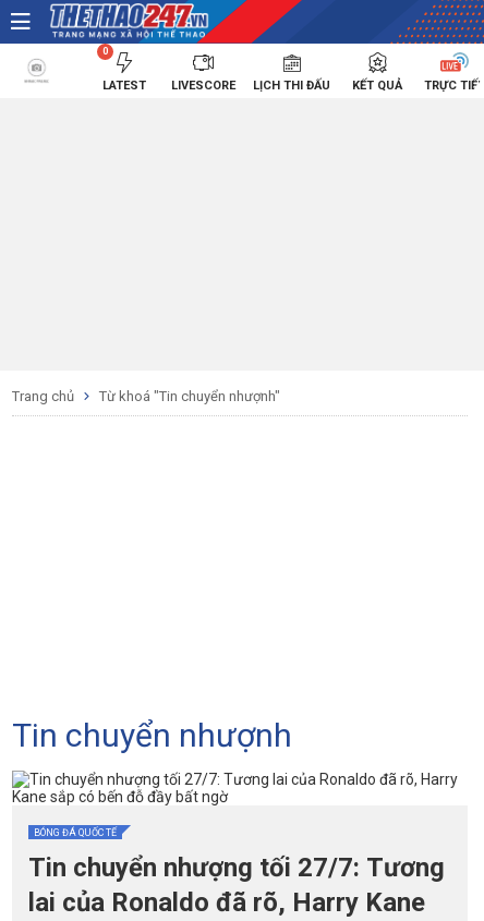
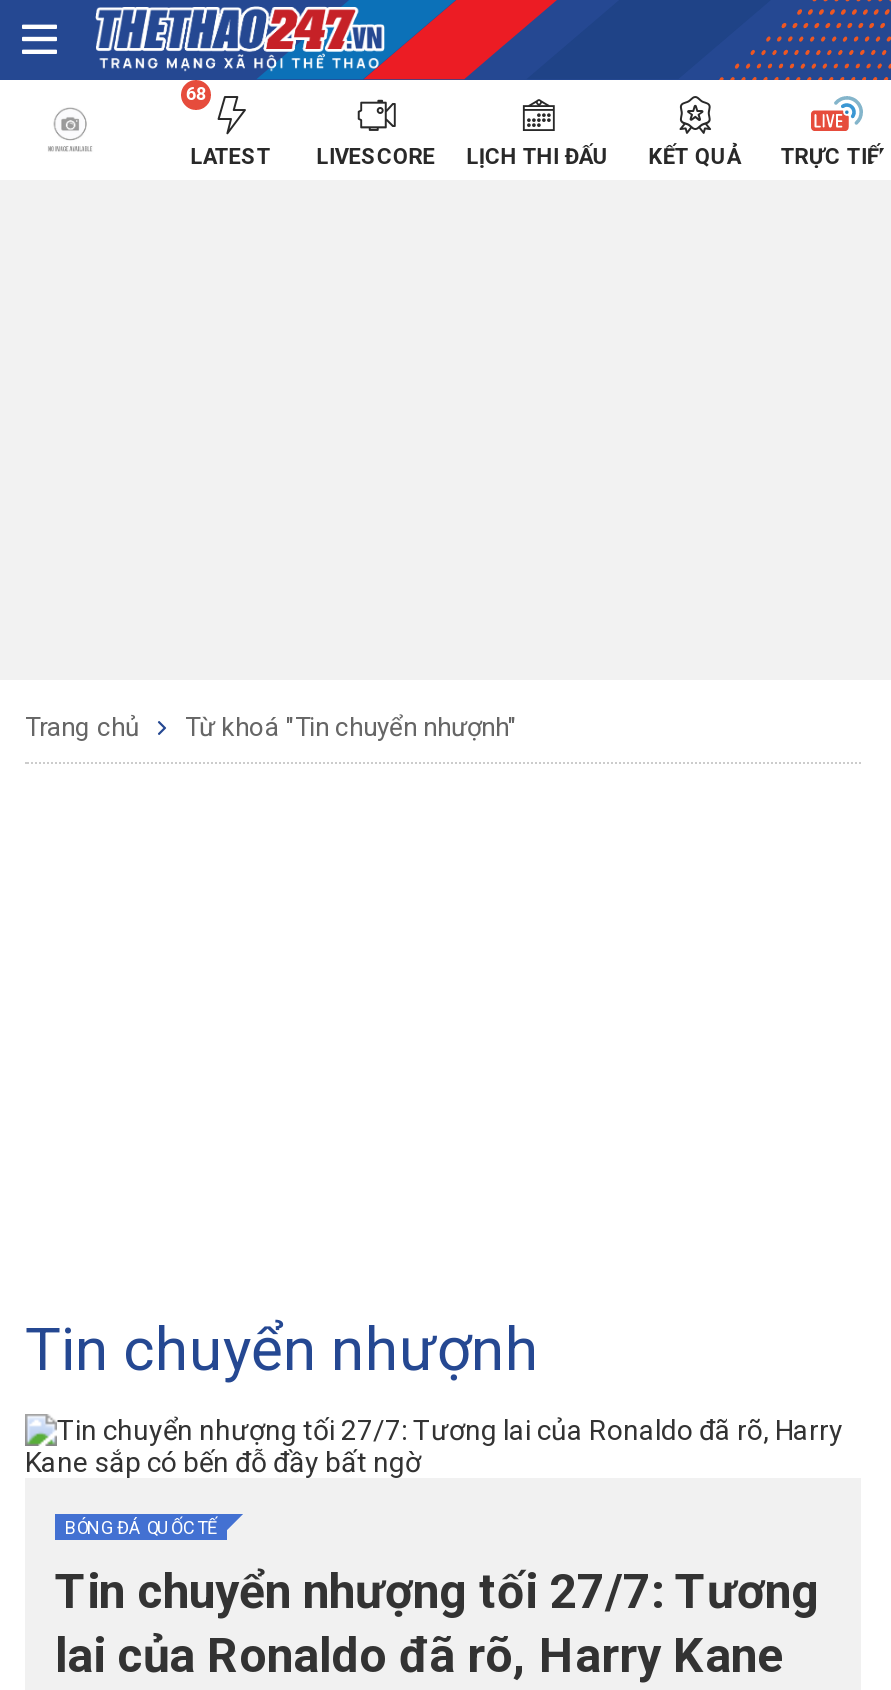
[102,46,108,57] 0 -> [186,84,206,104] 68

